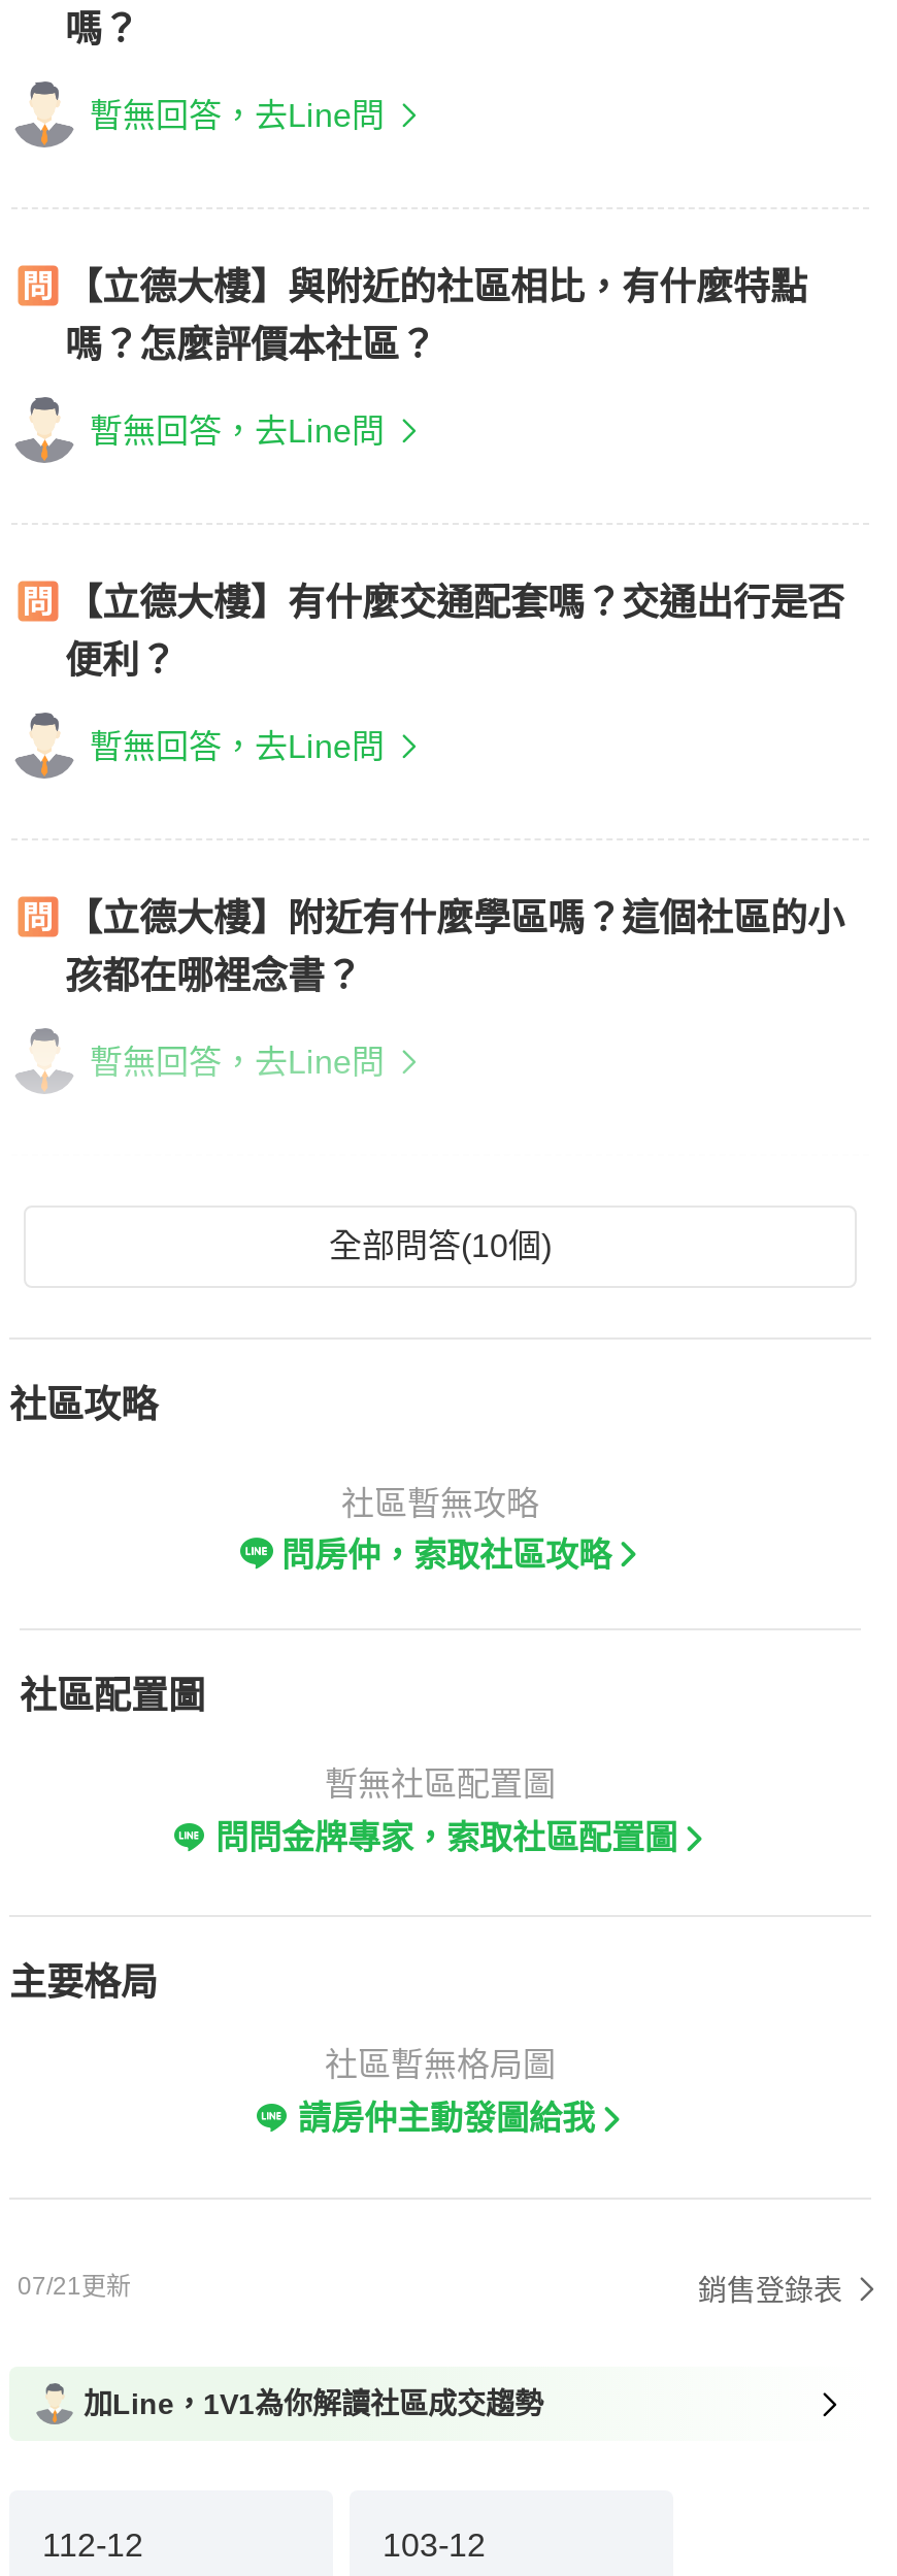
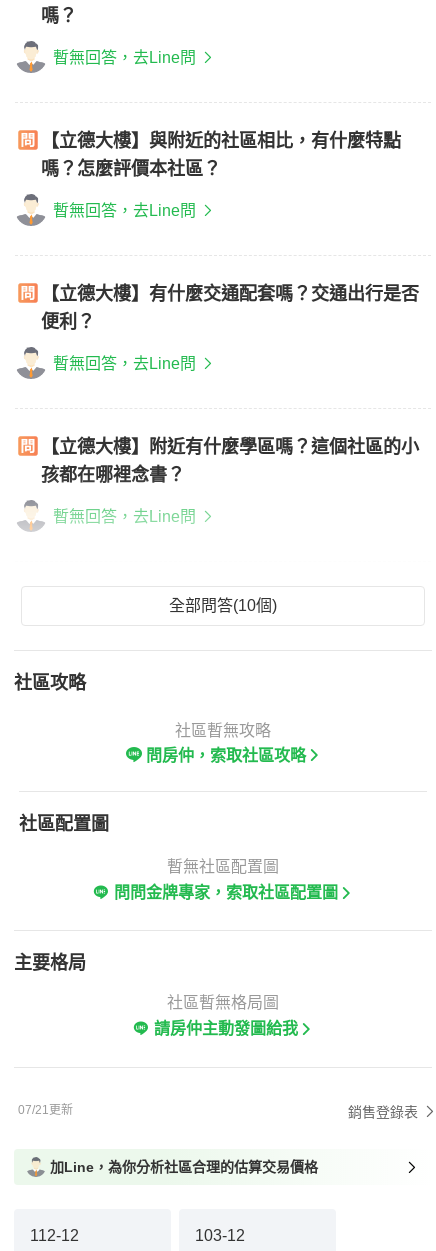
[84,2387,543,2420] 加Line，1V1為你解讀社區成交趨勢 -> [50,1159,318,1175] 加Line，為你分析社區合理的估算交易價格

